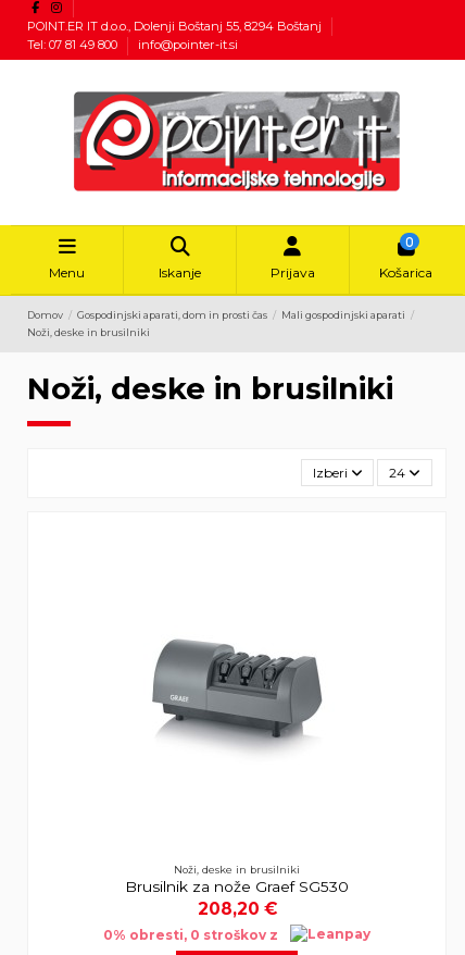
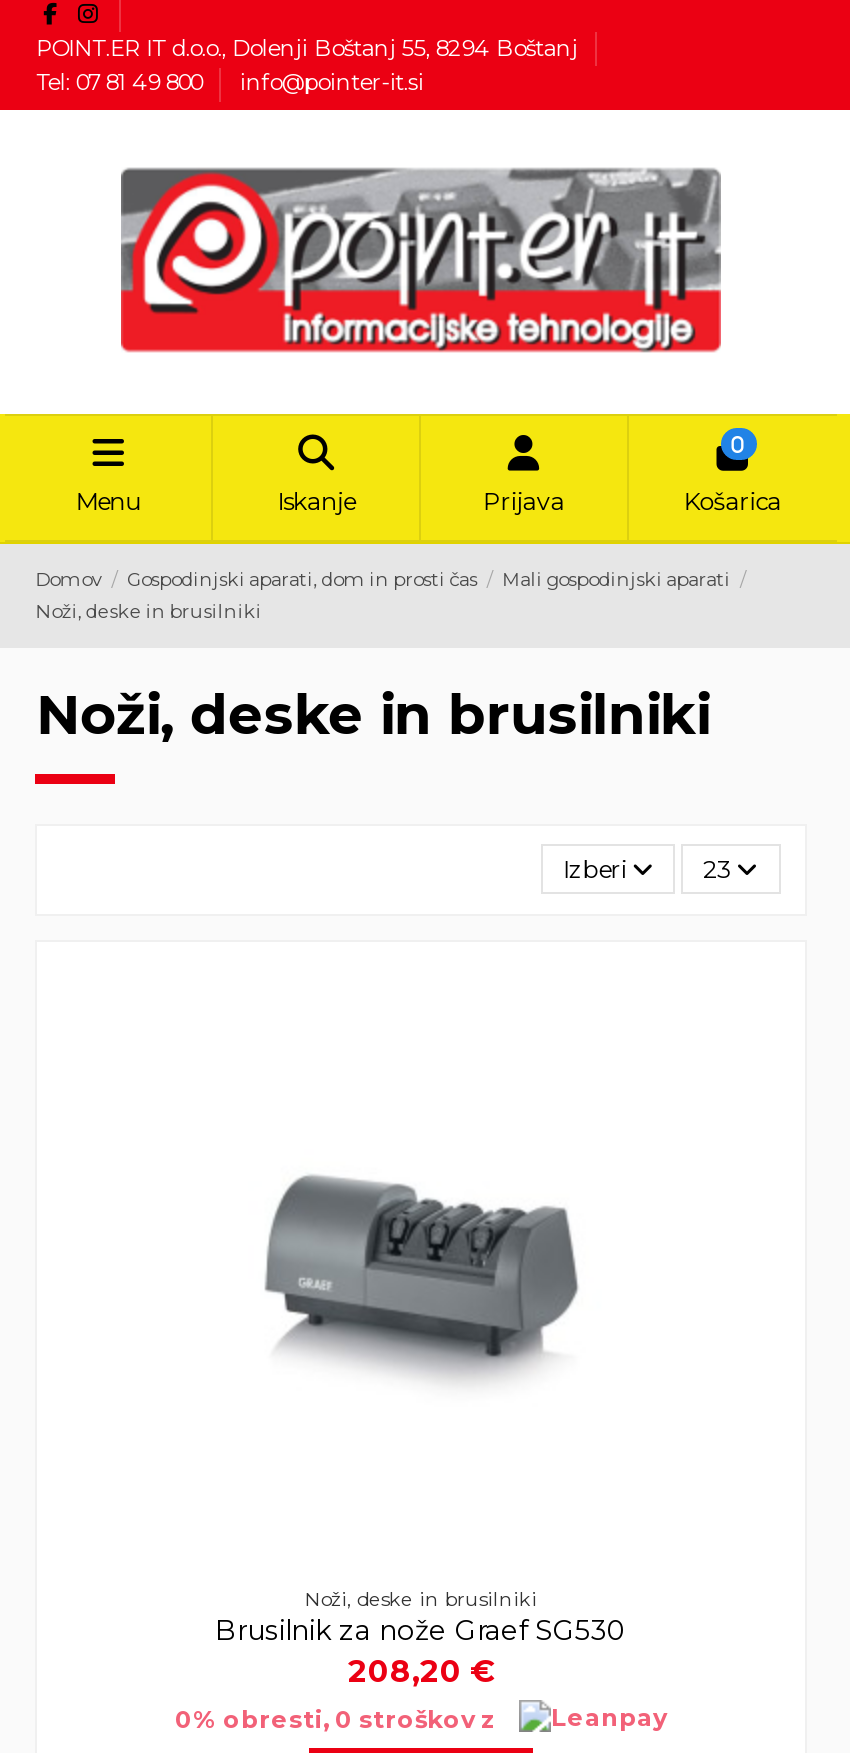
[389,464,409,480] 24 -> [703,853,737,883] 23

